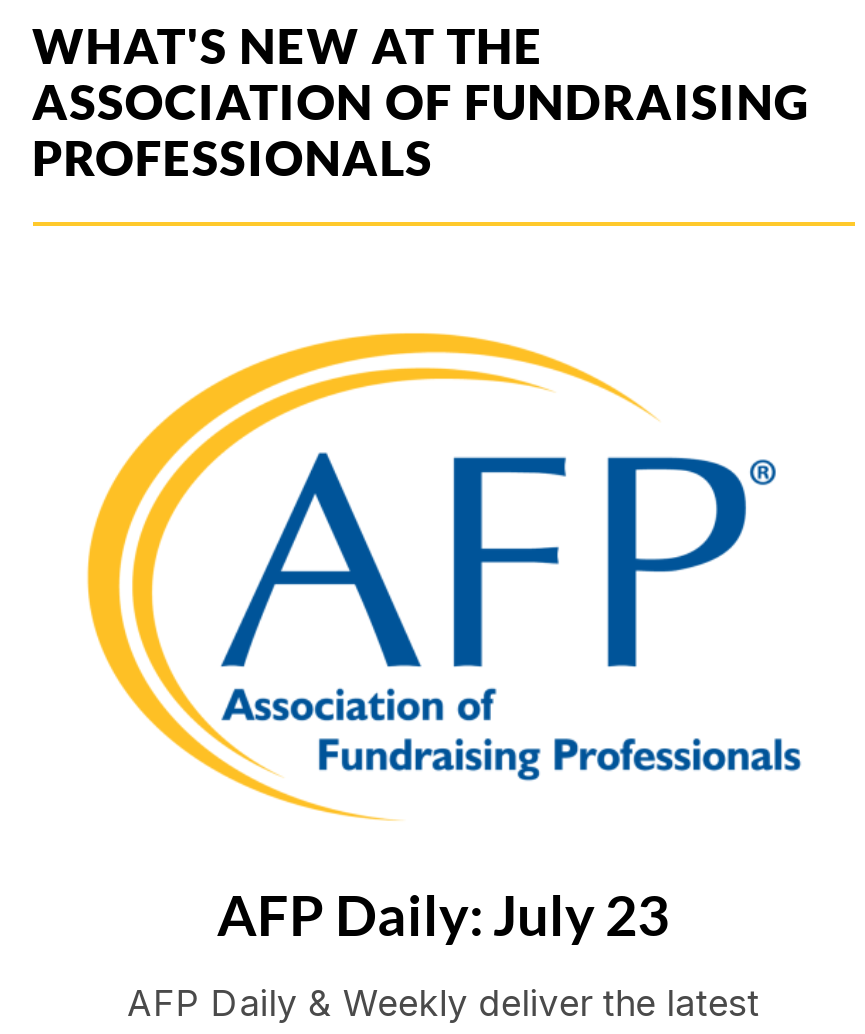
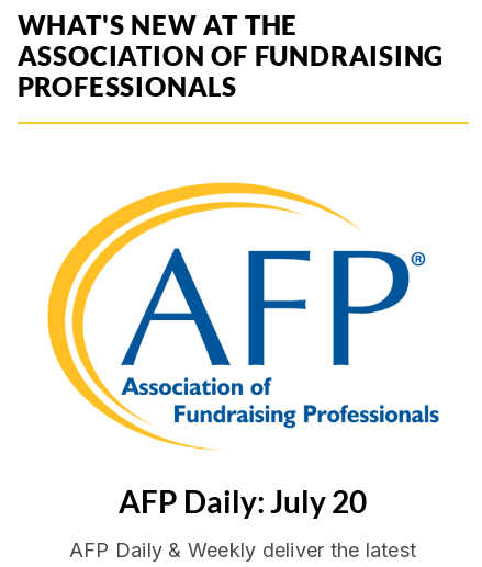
[217,880,669,948] AFP Daily: July 23 -> [119,483,367,520] AFP Daily: July 20

